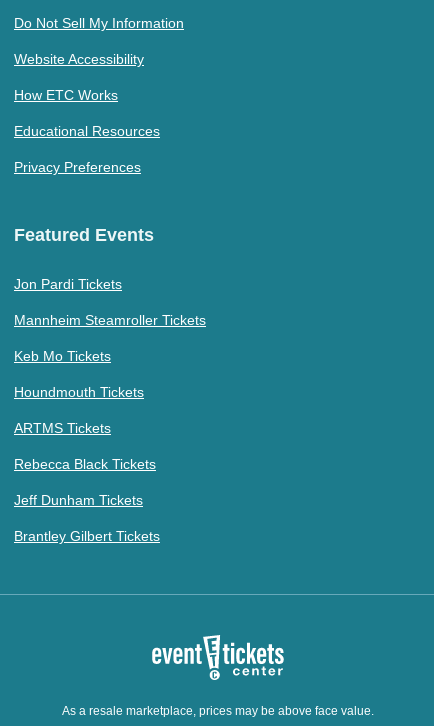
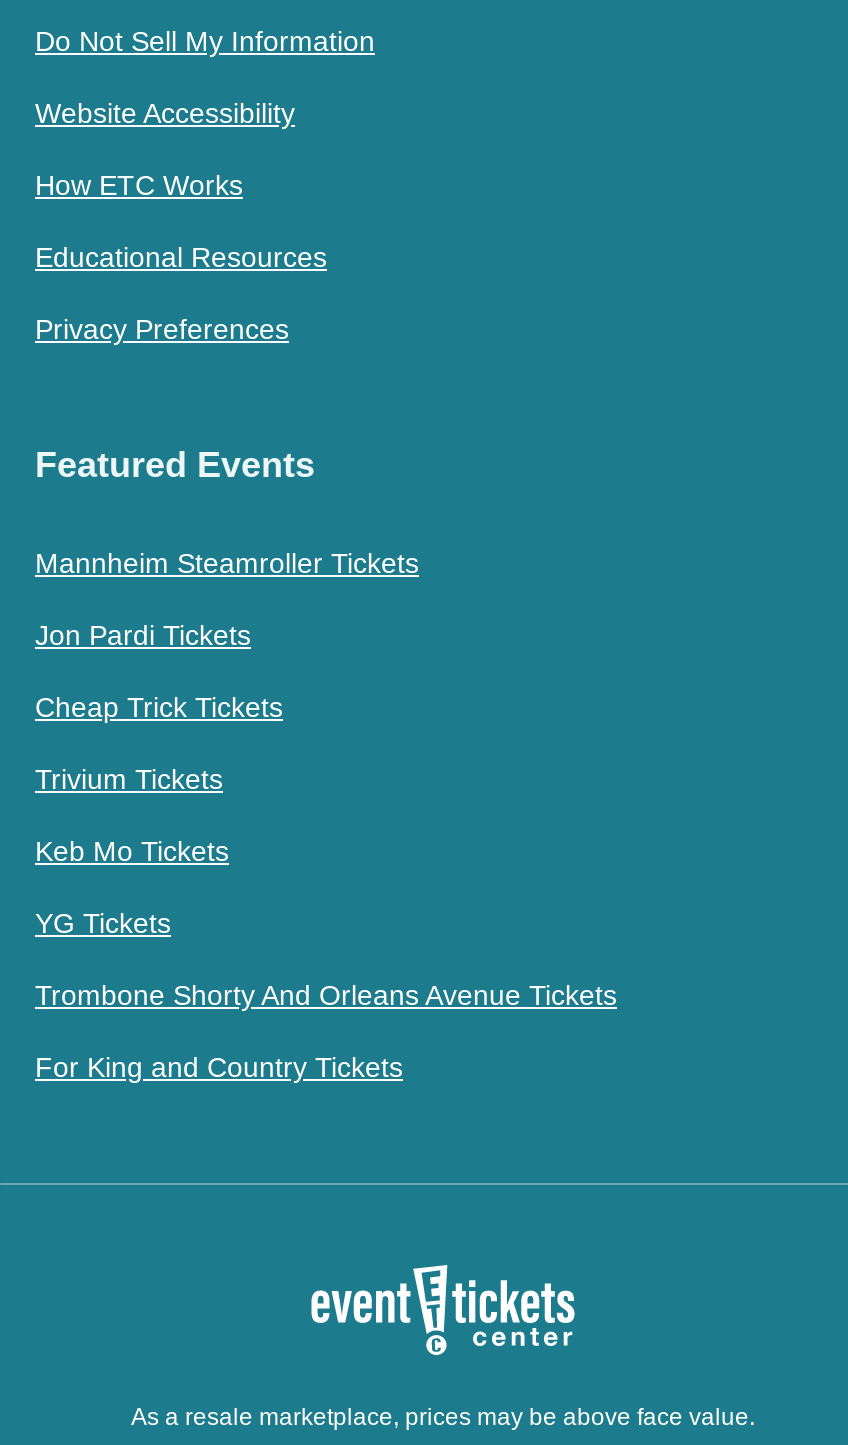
moved [14,275,122,291] -> [35,618,251,650]: Jon Pardi Tickets
none -> [35,690,283,794] Cheap Trick Tickets | Trivium Tickets
moved [14,311,206,327] -> [35,546,419,578]: Mannheim Steamroller Tickets
moved [14,347,111,363] -> [35,834,229,866]: Keb Mo Tickets
[14,383,160,543] Houndmouth Tickets | ARTMS Tickets | Rebecca Black Tickets | Jeff Dunham Tickets | Brantley Gilbert Tickets -> [35,906,617,1082] YG Tickets | Trombone Shorty And Orleans Avenue Tickets | For King and Country Tickets

